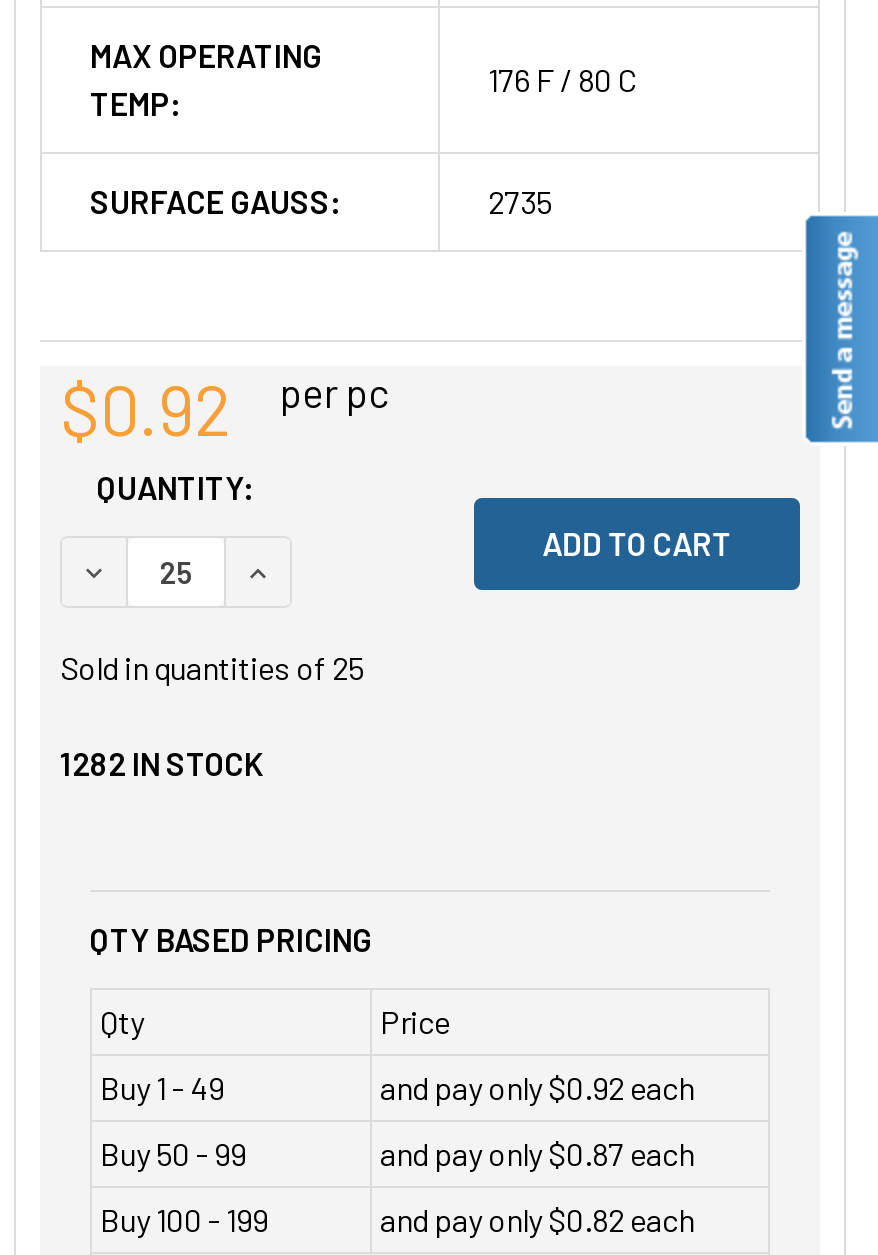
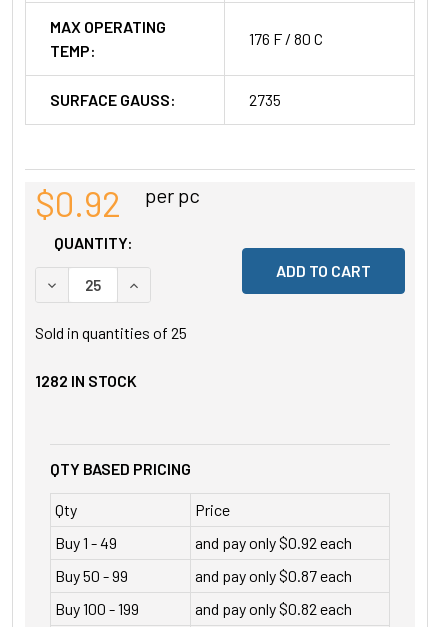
[804,213,872,445] [image] -> none

